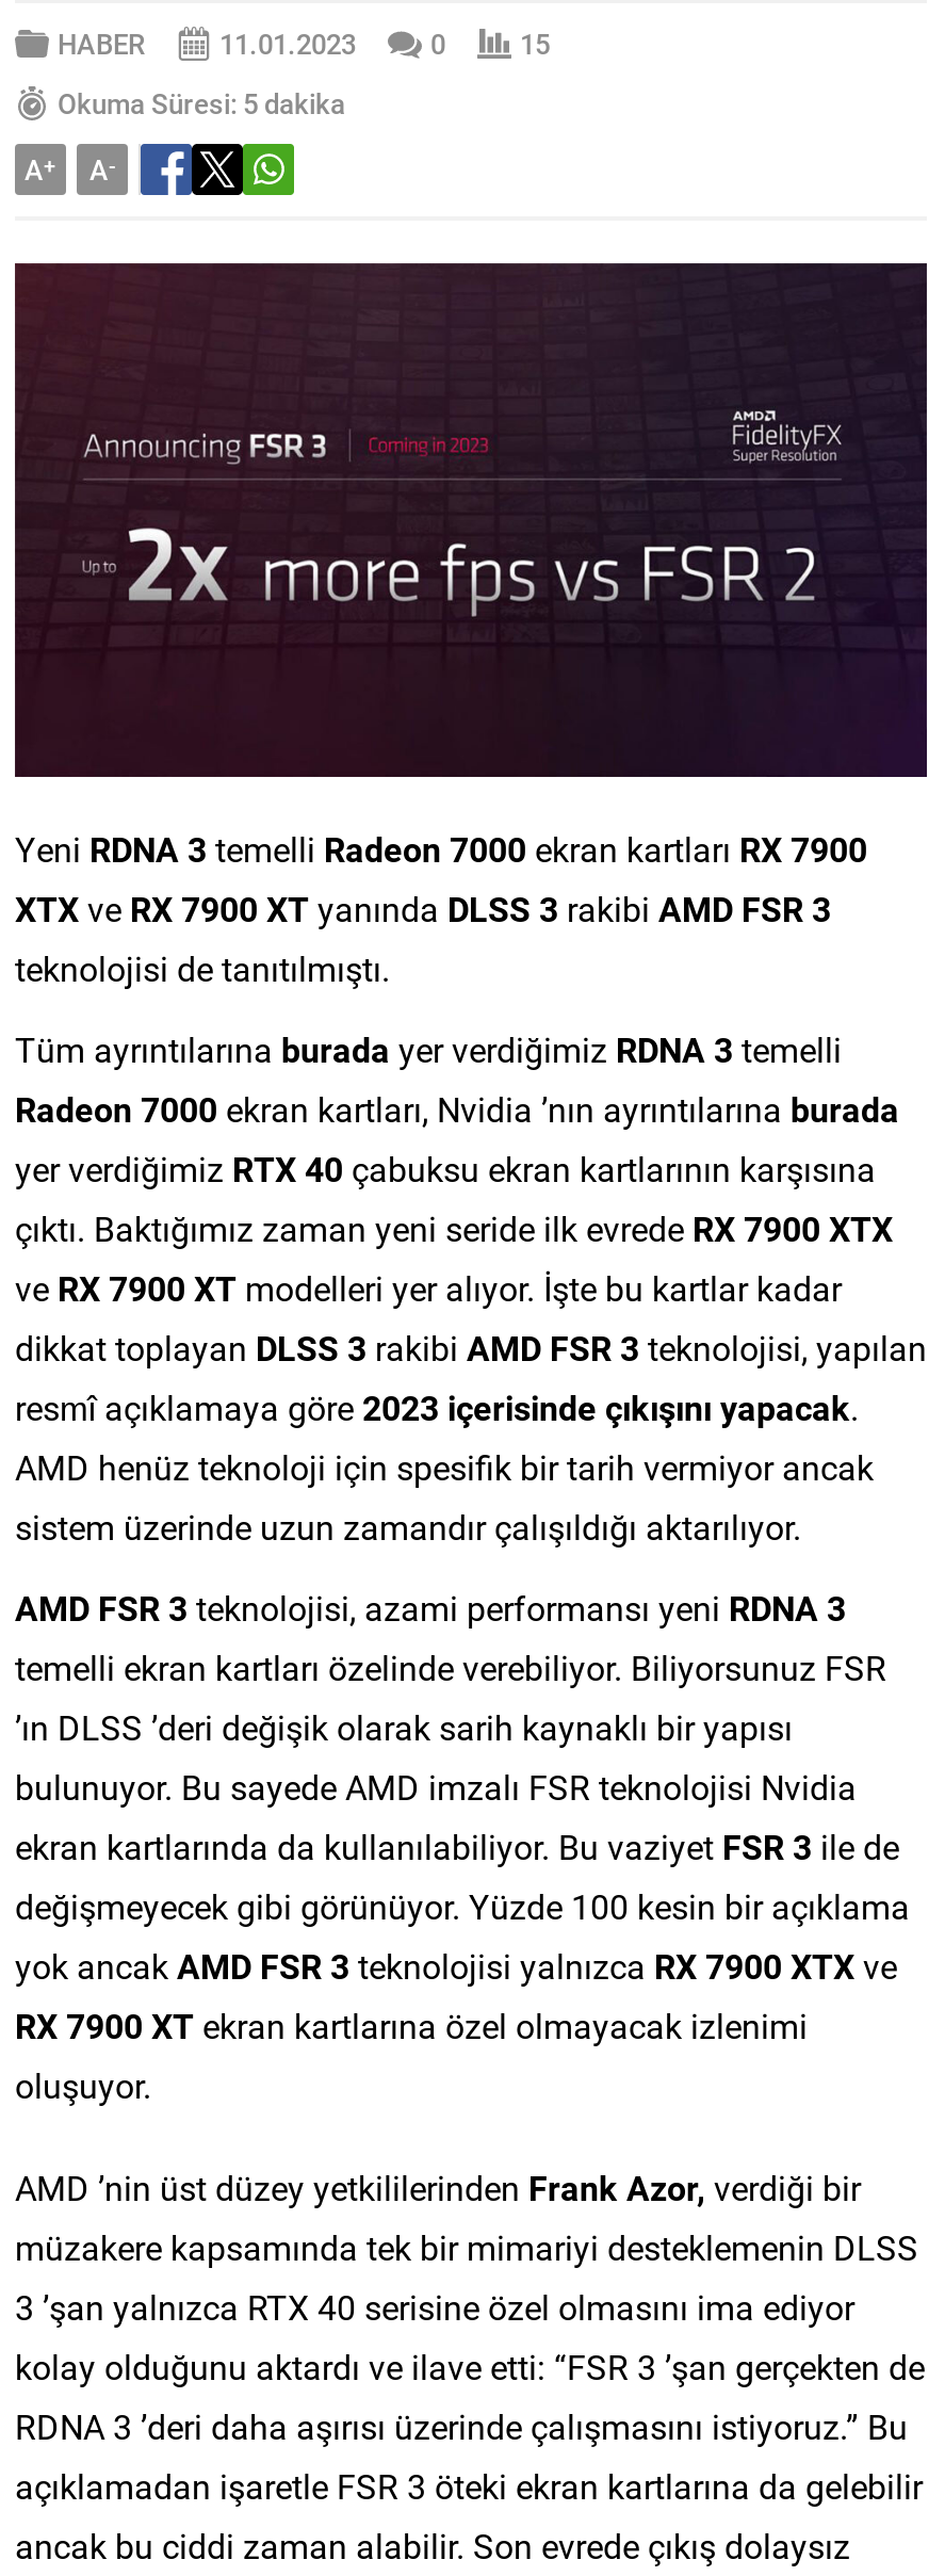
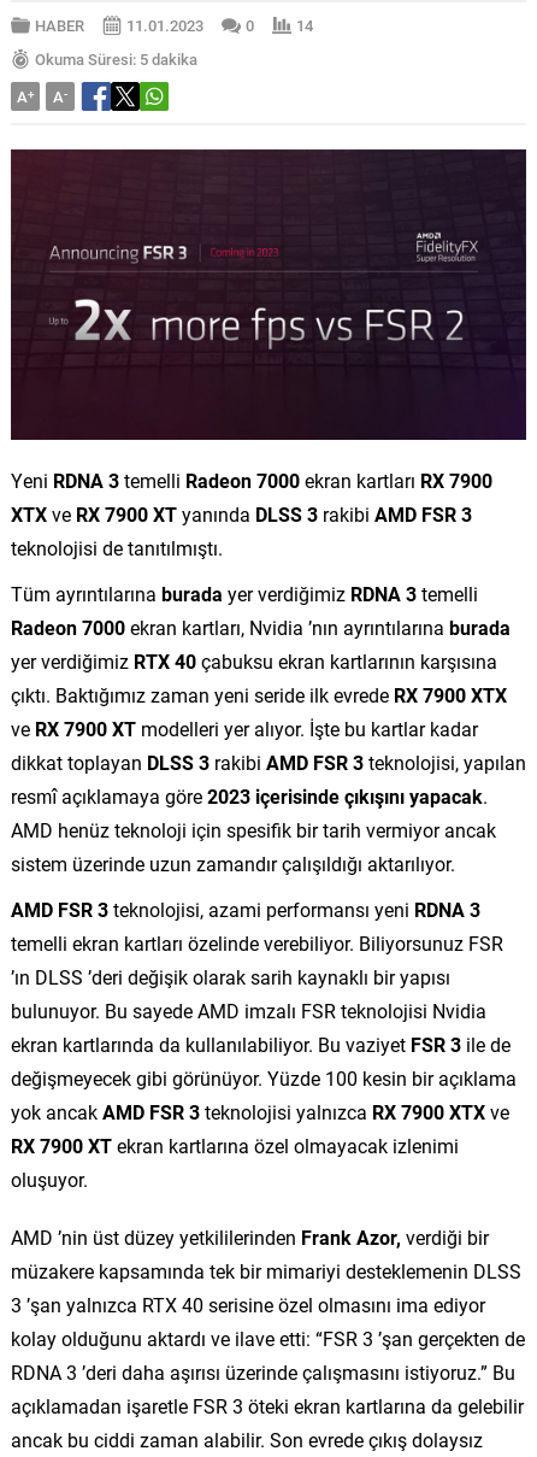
[58,25,550,63] HABER 11.01.2023 0 15 -> [35,14,313,36] HABER 11.01.2023 0 14

